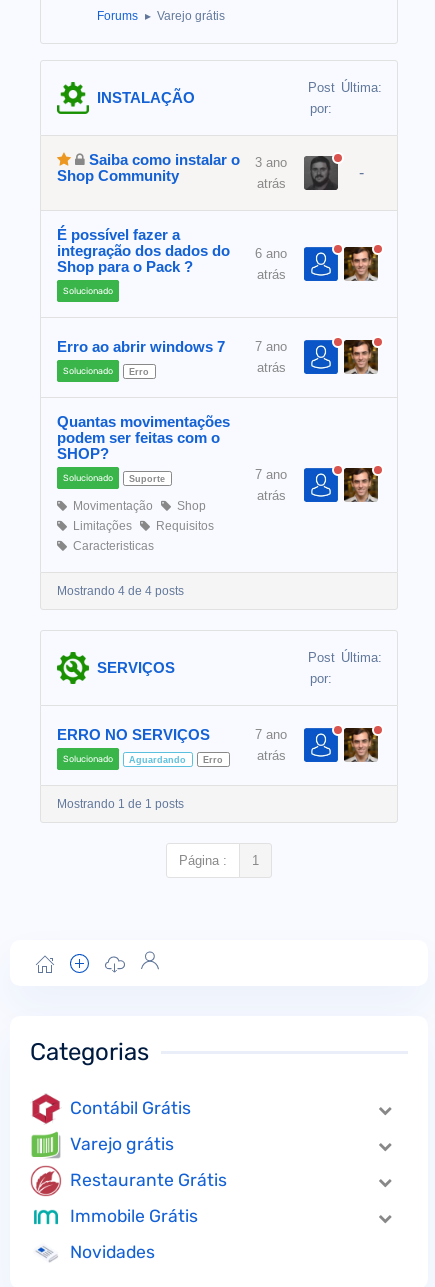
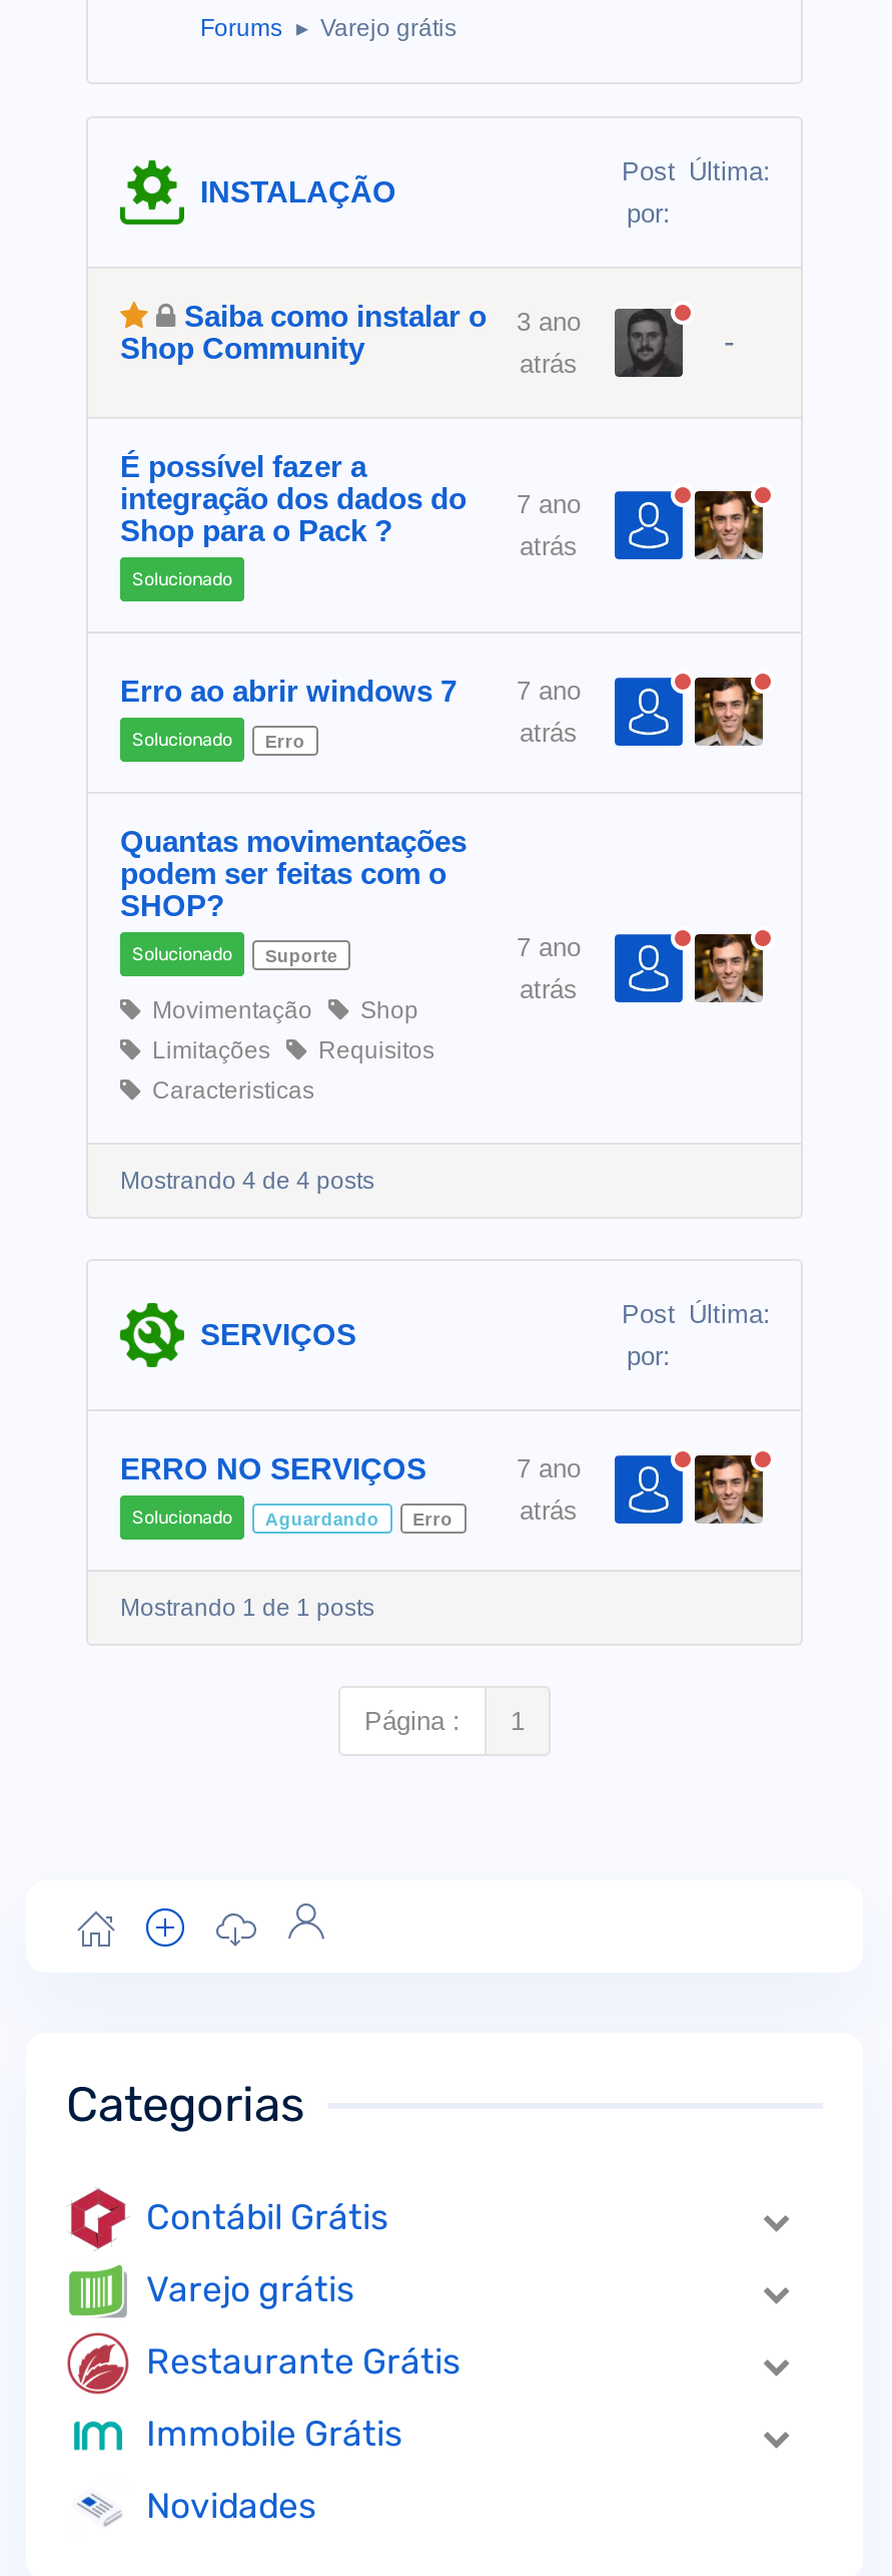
[57,242,287,261] integração dos dados do 6 ano -> [120,481,581,519] integração dos dados do 7 ano

